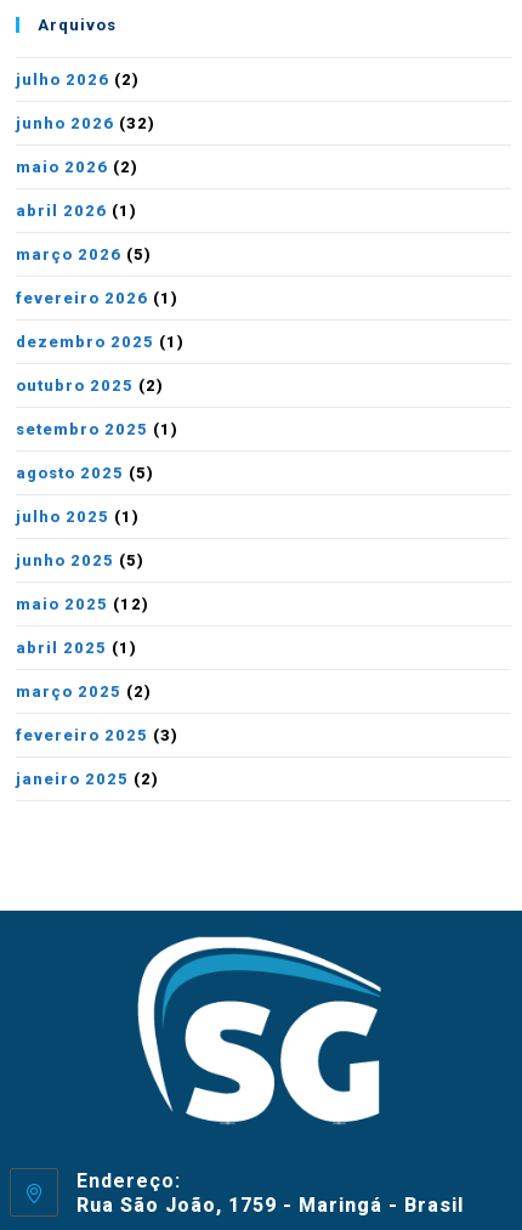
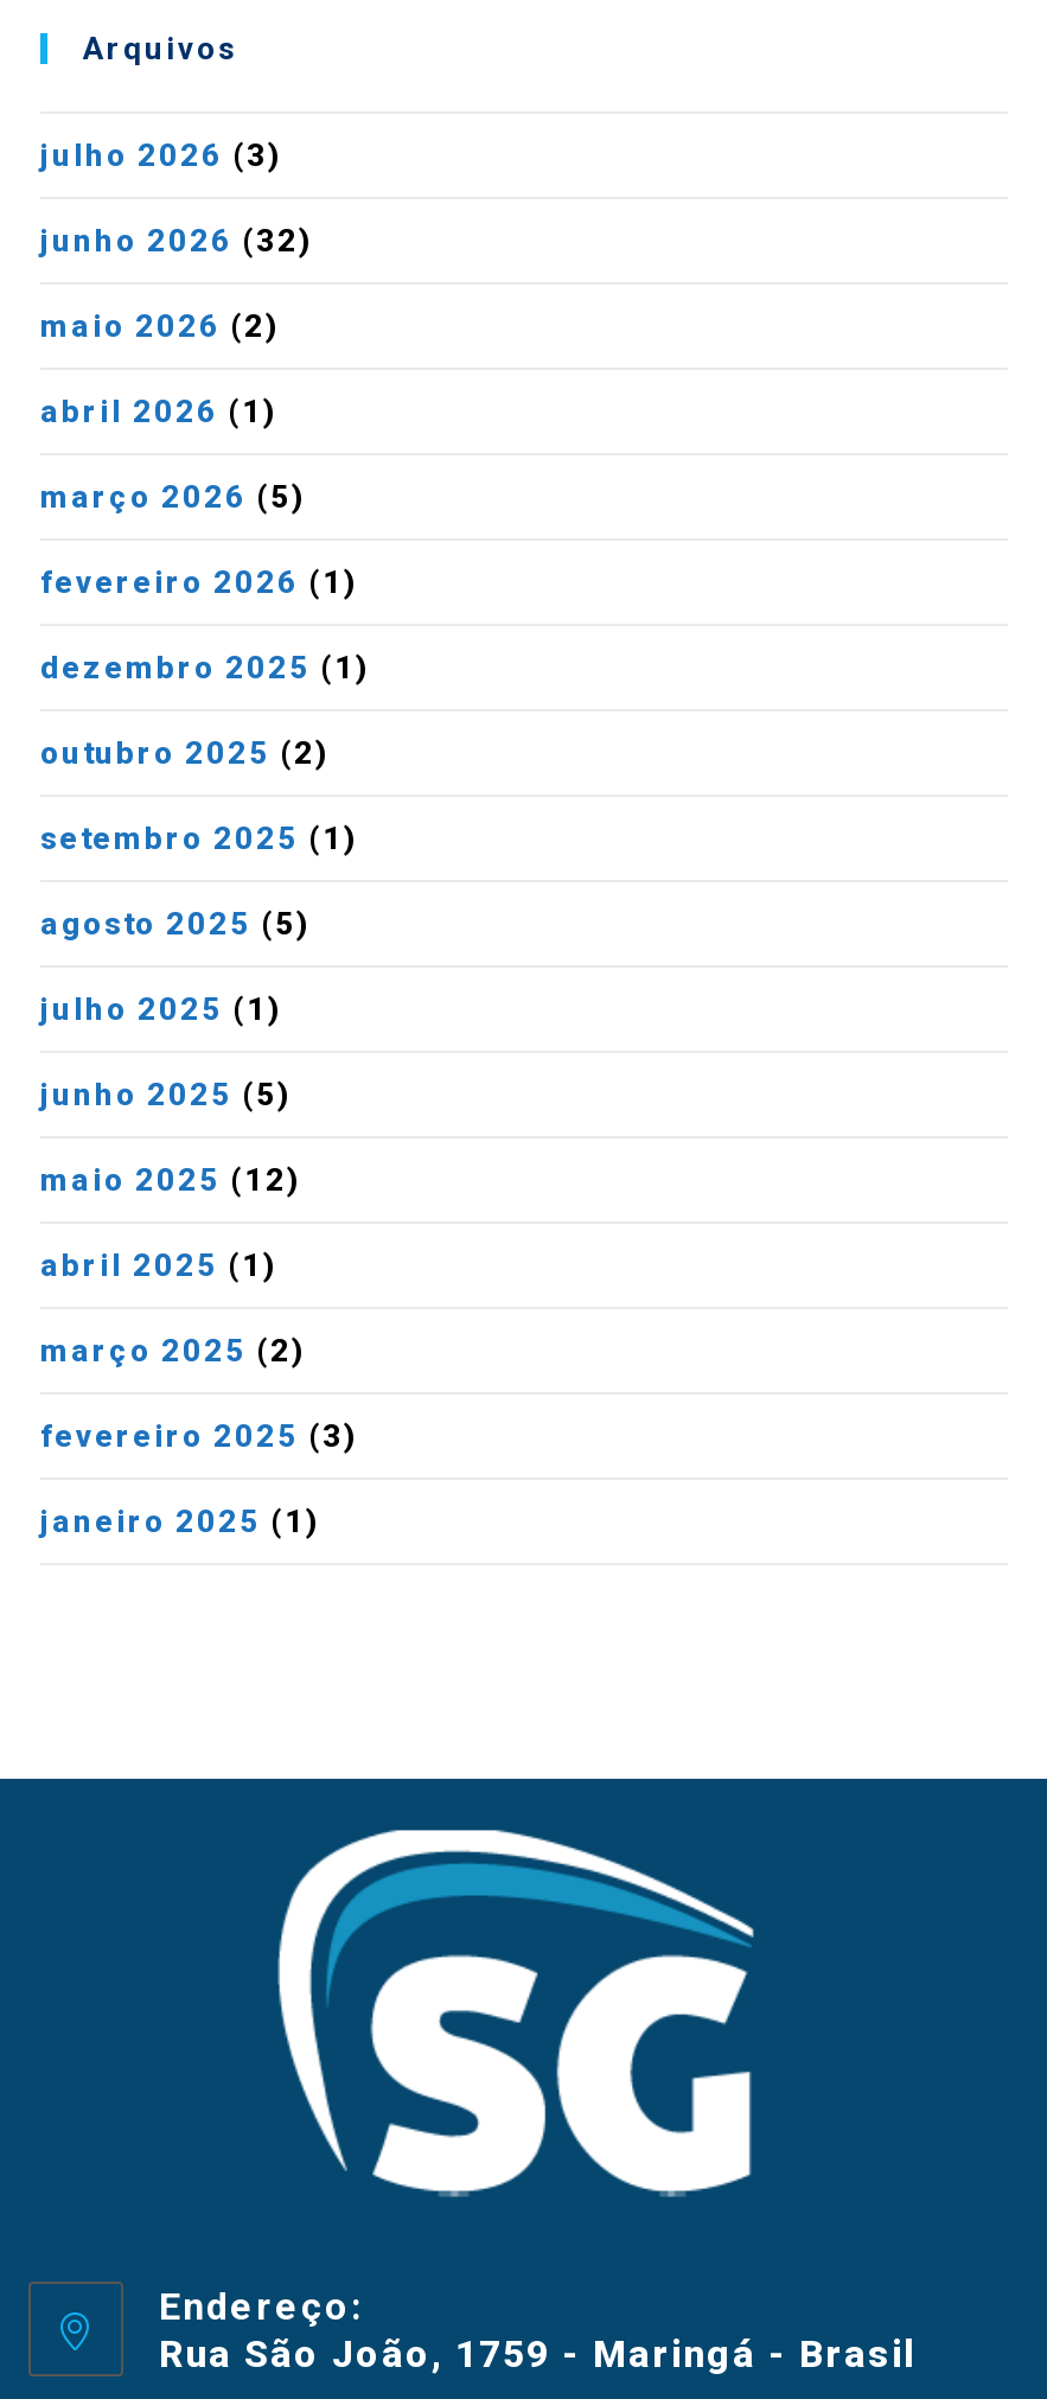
[16,70,140,89] julho 2026 (2) -> [40,138,282,173] julho 2026 (3)
[16,770,159,788] janeiro 2025 (2) -> [40,1504,320,1539] janeiro 2025 (1)

